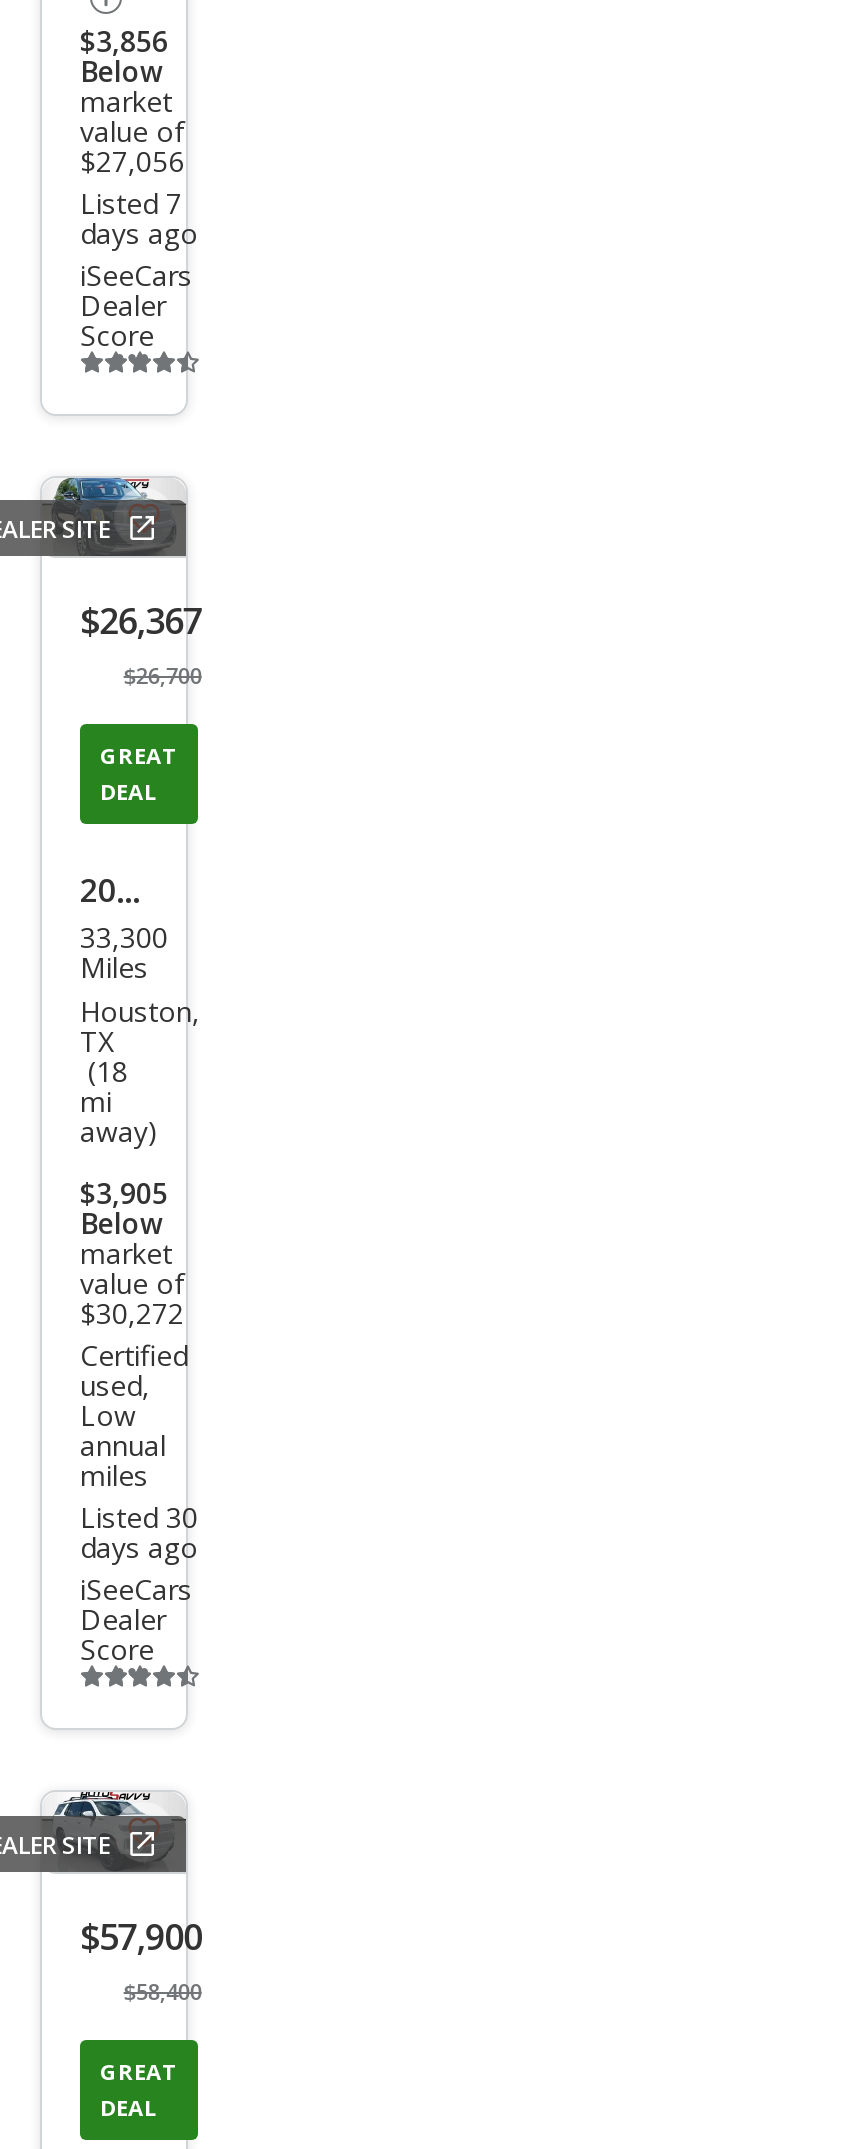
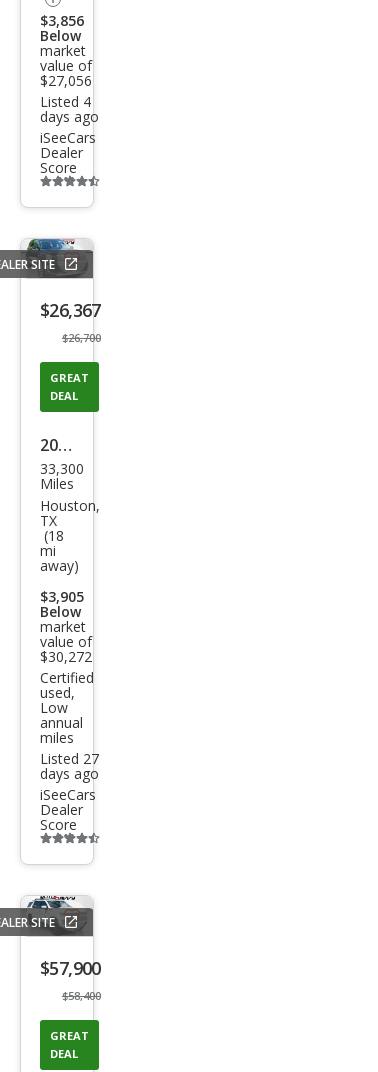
[80,184,182,222] Listed 7 -> [40,92,91,111] Listed 4
[80,1499,198,1537] Listed 30 -> [40,749,99,768] Listed 27

